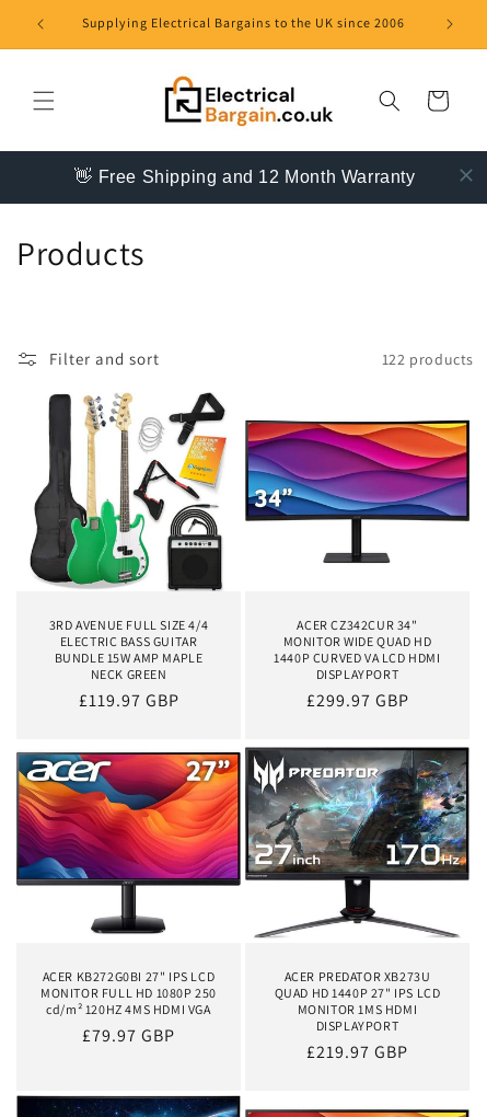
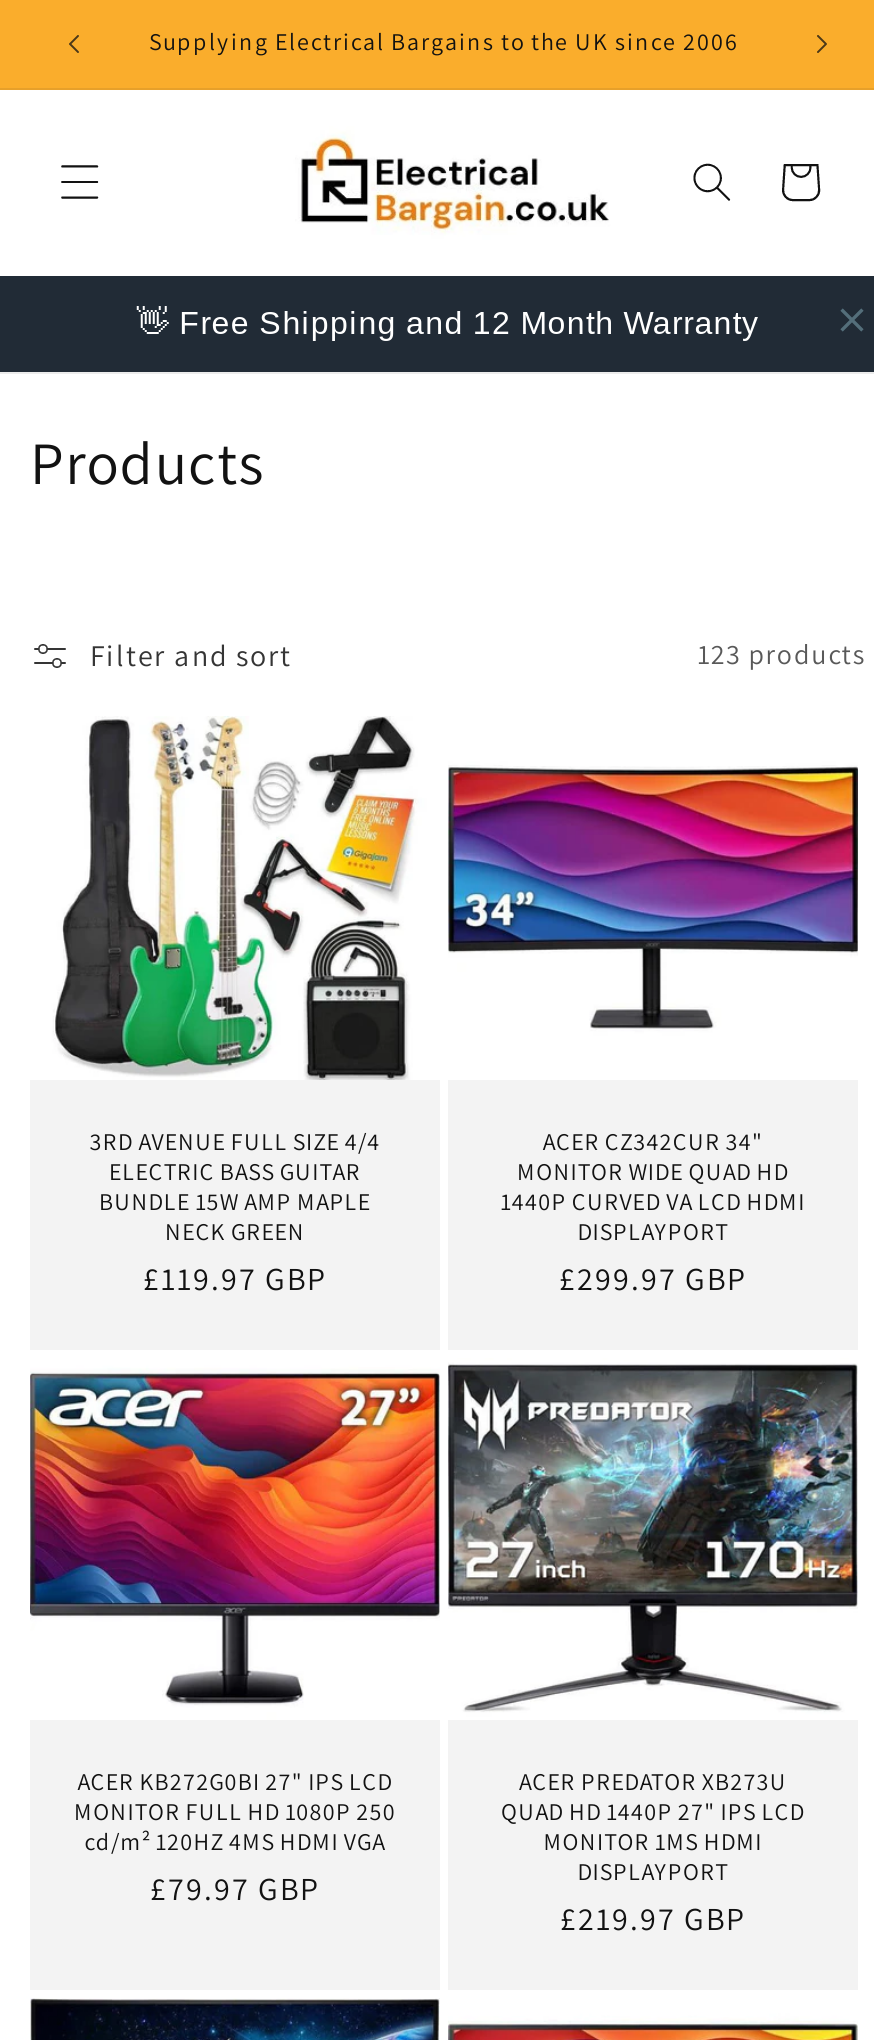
[382,349,474,369] 122 products -> [698,637,866,673] 123 products

